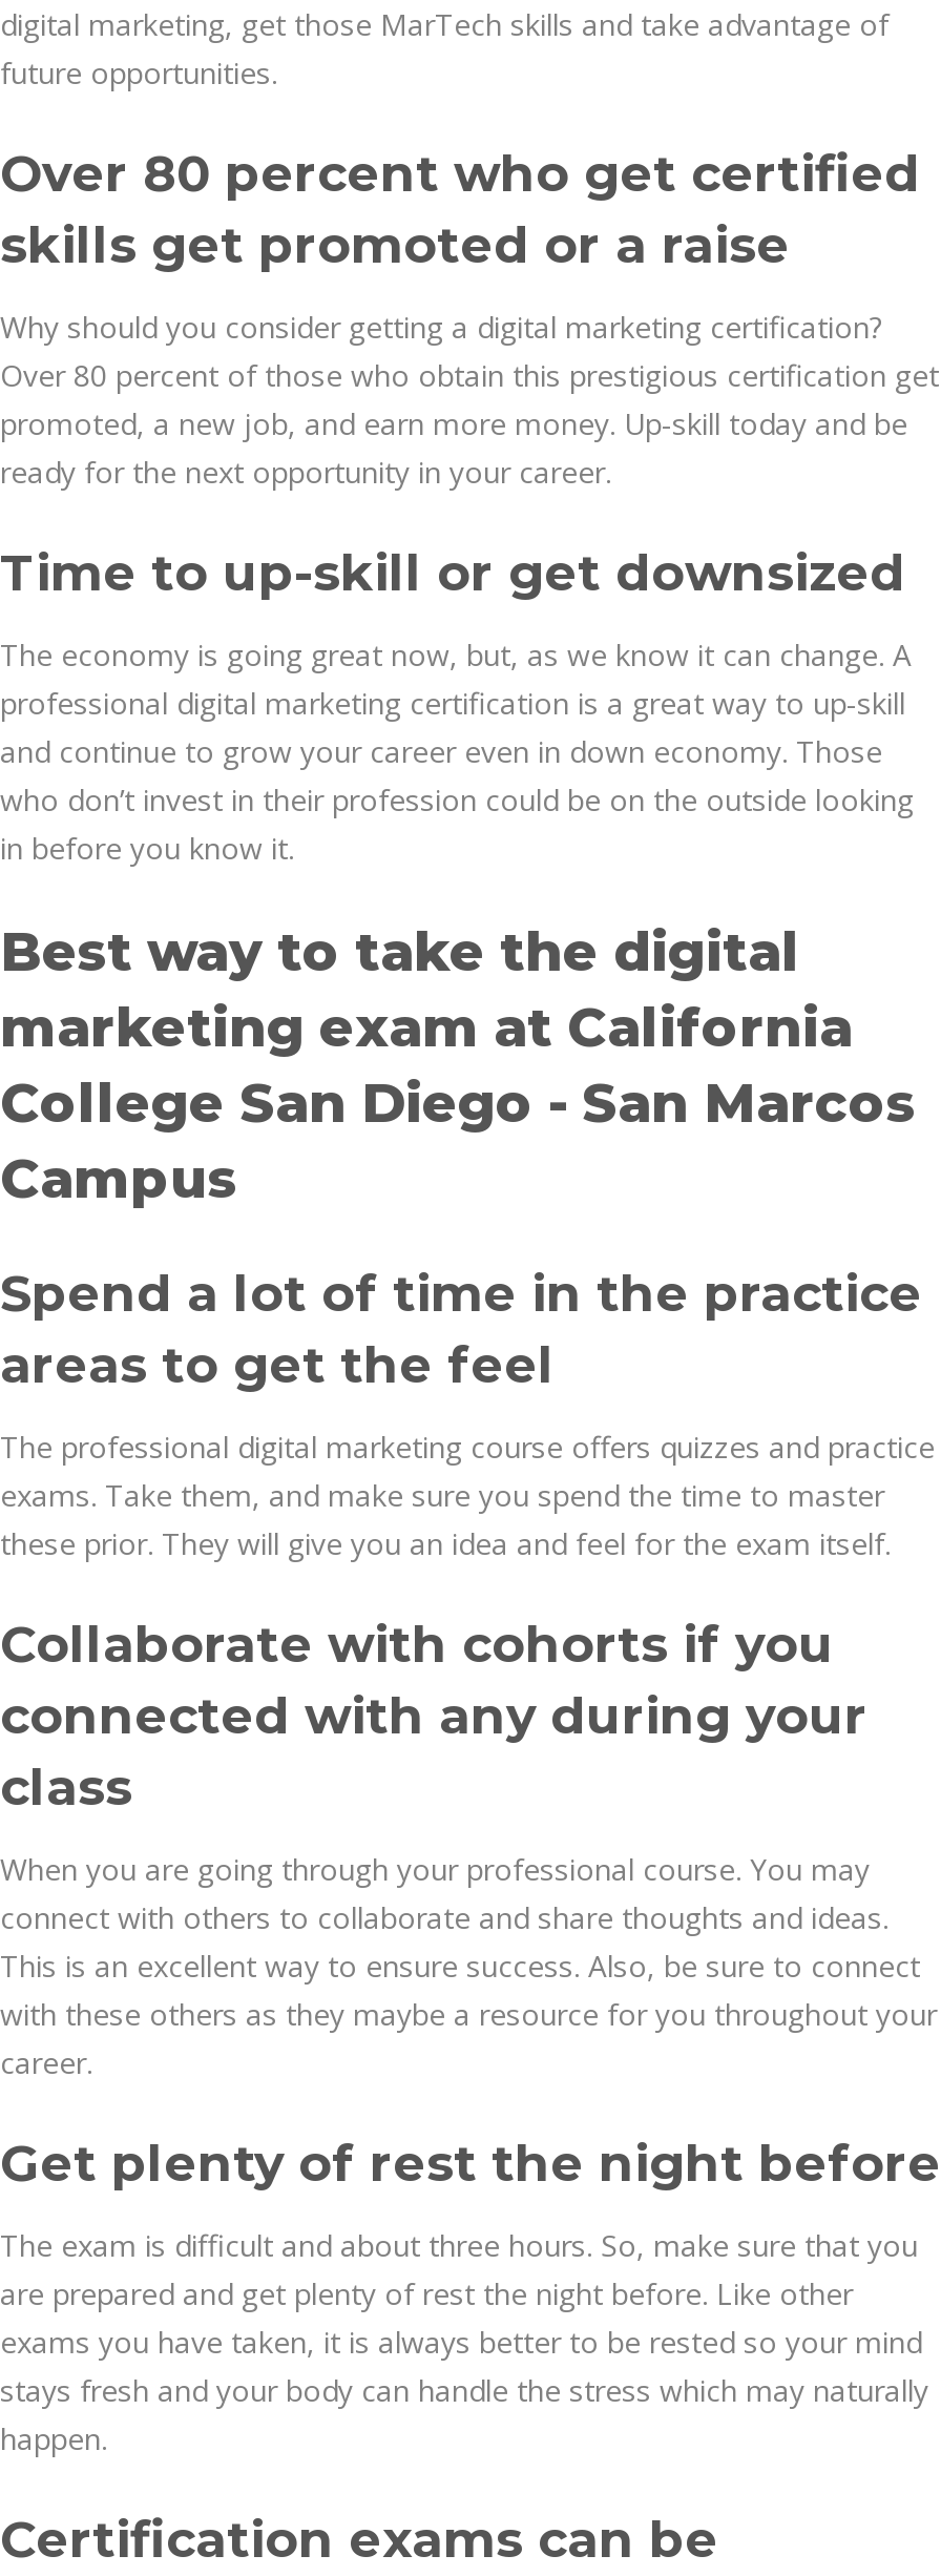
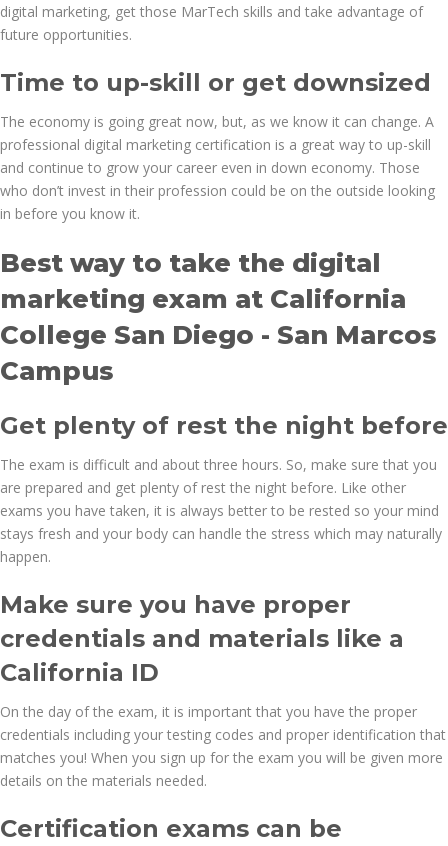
[0,143,939,492] Over 80 percent who get certified | skills get promoted or a raise | Why should you consider getting a digital marketing certification? | Over 80 percent of those who obtain this prestigious certification get | promoted, a new job, and earn more money. Up-skill today and be | ready for the next opportunity in your career. -> none
[0,1263,937,2082] Spend a lot of time in the practice | areas to get the feel | The professional digital marketing course offers quizzes and practice | exams. Take them, and make sure you spend the time to master | these prior. They will give you an idea and feel for the exam itself. | Collaborate with cohorts if you | connected with any during your | class | When you are going through your professional course. You may | connect with others to collaborate and share thoughts and ideas. | This is an excellent way to ensure success. Also, be sure to connect | with these others as they maybe a resource for you throughout your | career. -> none
moved [0,2133,941,2459] -> [0,411,448,566]: Get plenty of rest the night before | The exam is difficult and about three hours. So, make sure that you | are prepared and get plenty of rest the night before. Like other | exams you have taken, it is always better to be rested so your mind | stays fresh and your body can handle the stress which may naturally | happen.
none -> [0,590,446,790] Make sure you have proper | credentials and materials like a | California ID | On the day of the exam, it is important that you have the proper | credentials including your testing codes and proper identification that | matches you! When you sign up for the exam you will be given more | details on the materials needed.

